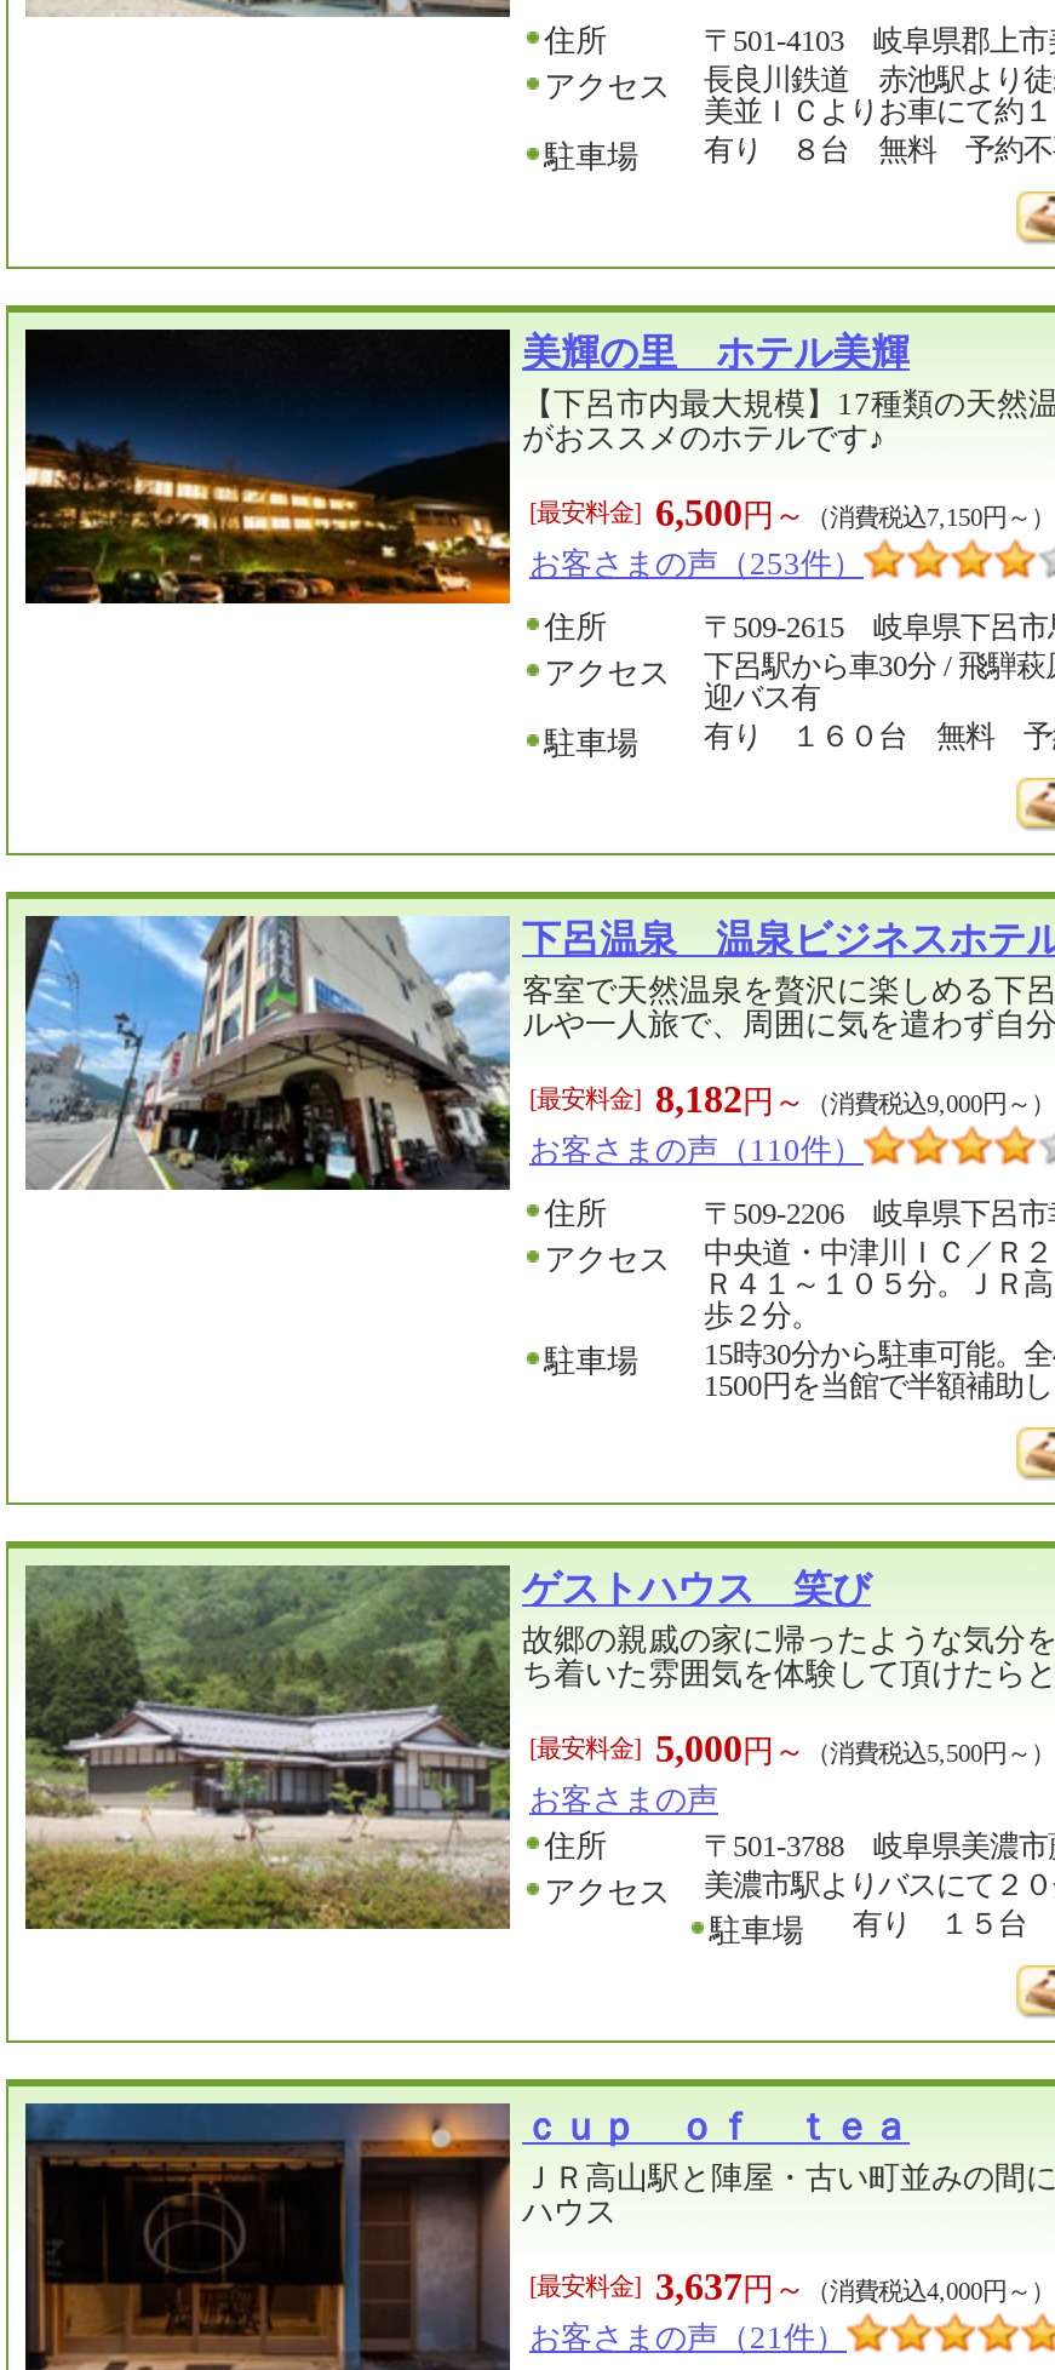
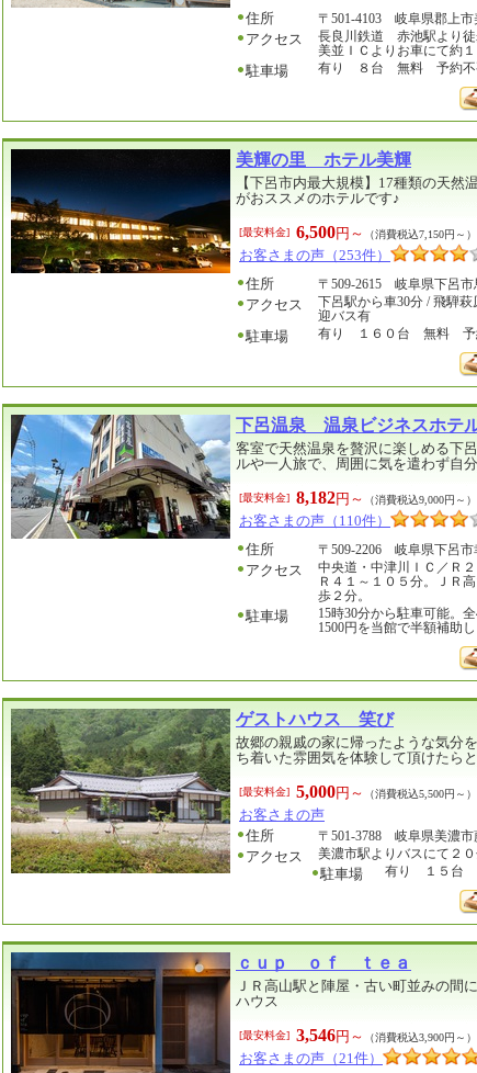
[529,2266,1055,2307] [最安料金] 3,637円～（消費税込4,000円～） -> [239,1026,477,1044] [最安料金] 3,546円～（消費税込3,900円～）

